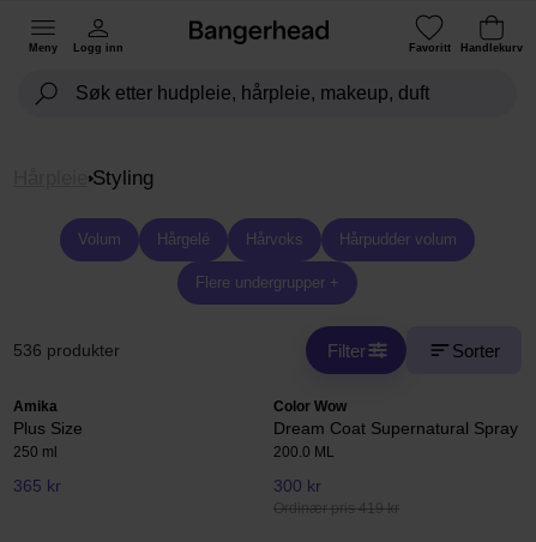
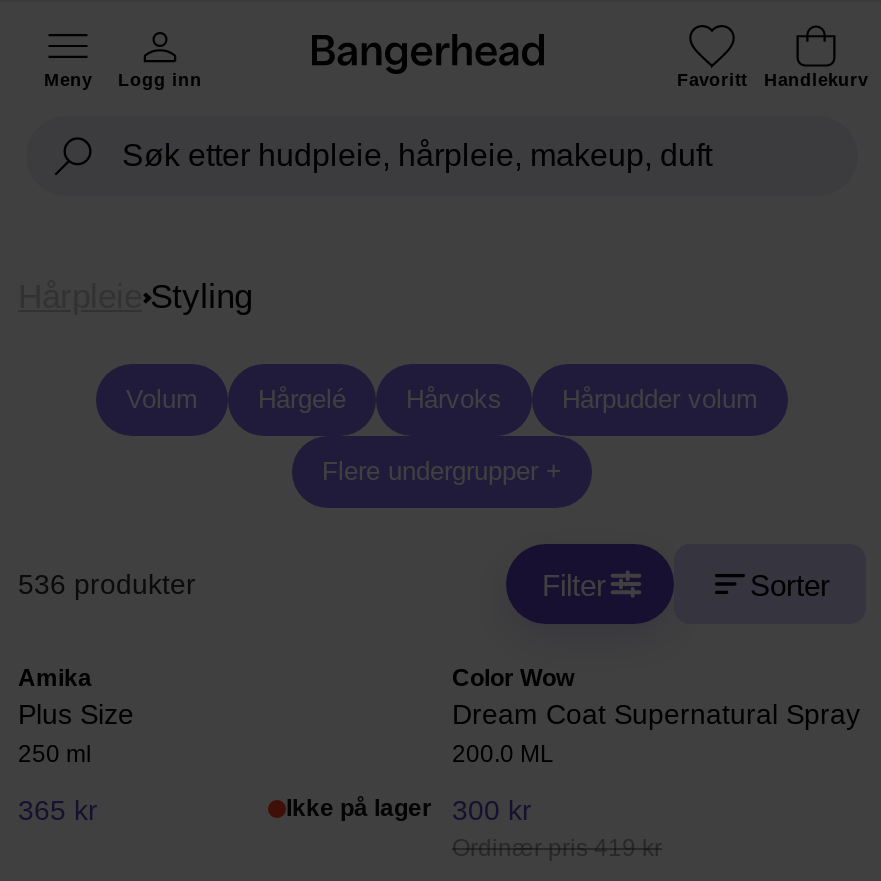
none -> [286,794,432,822] Ikke på lager

